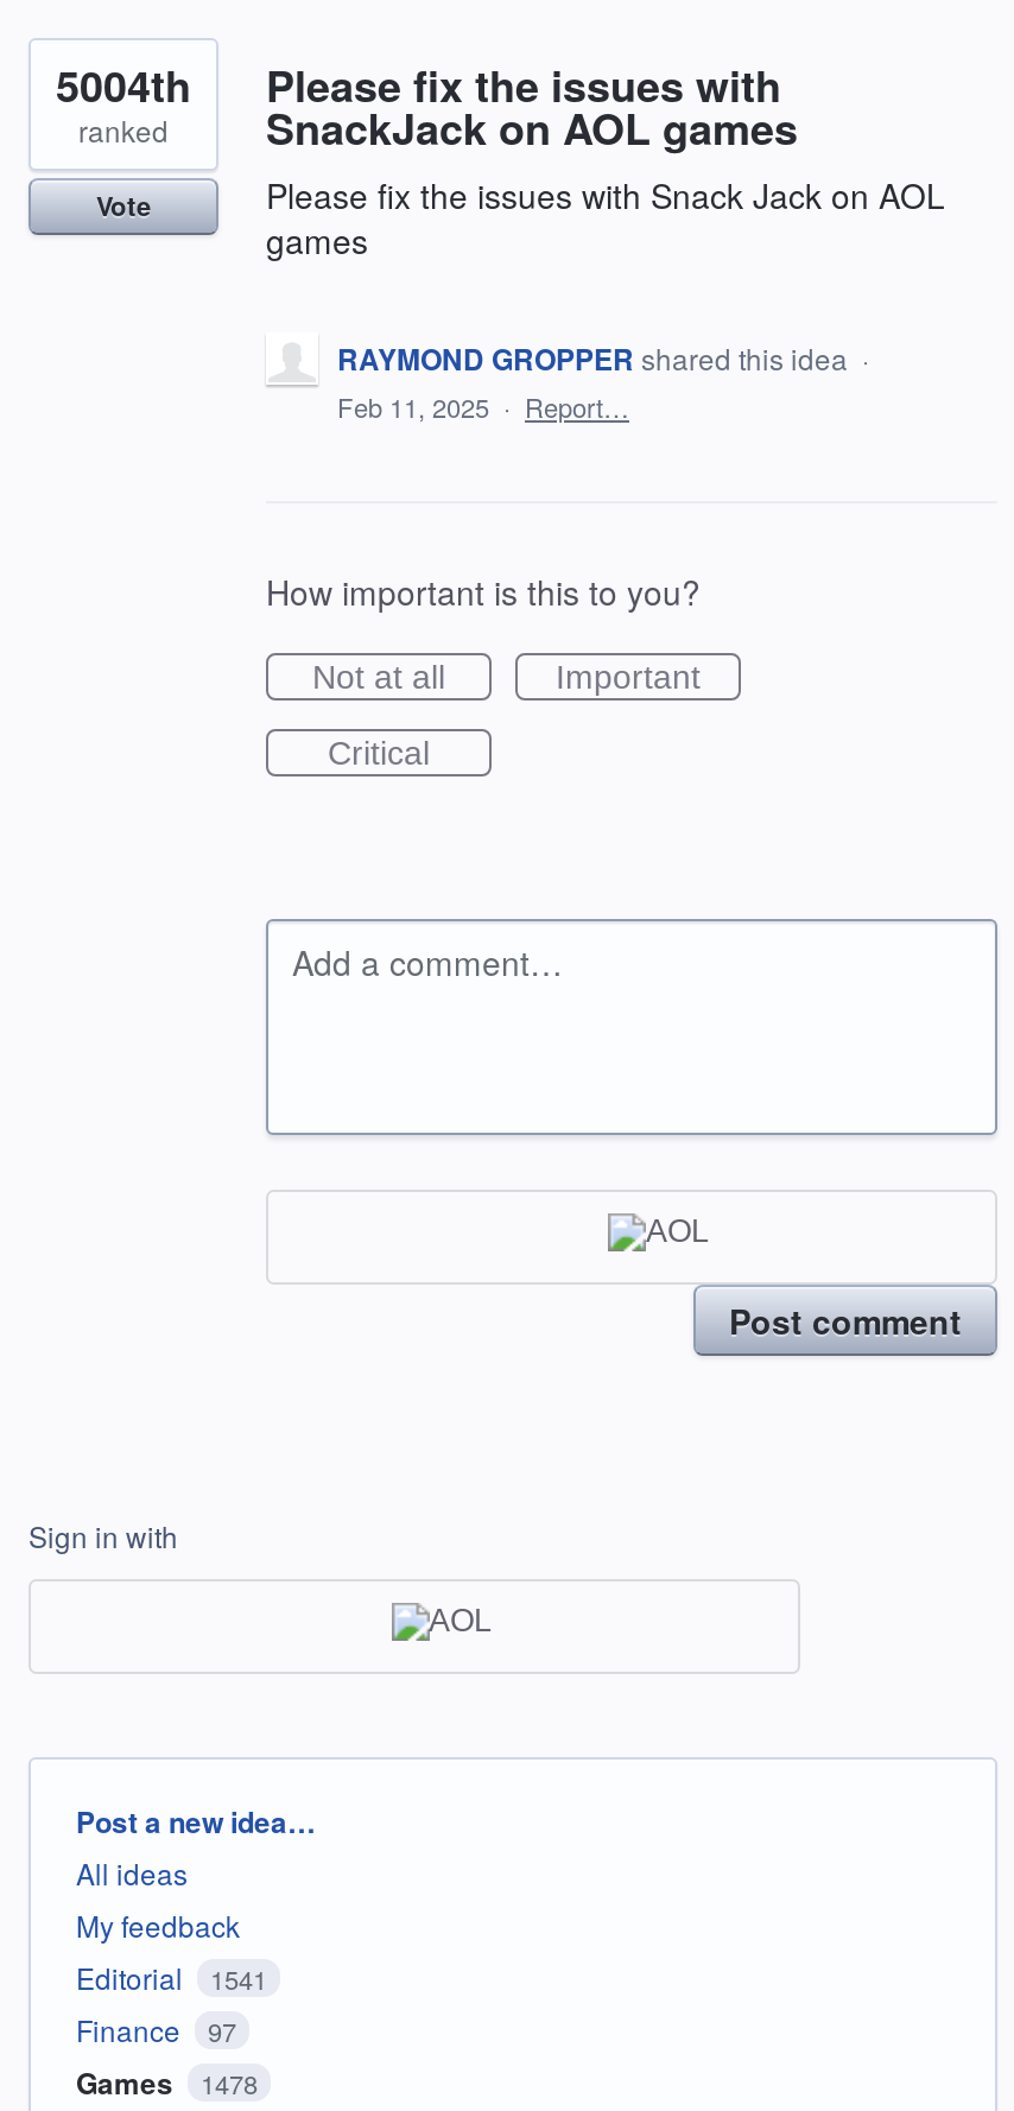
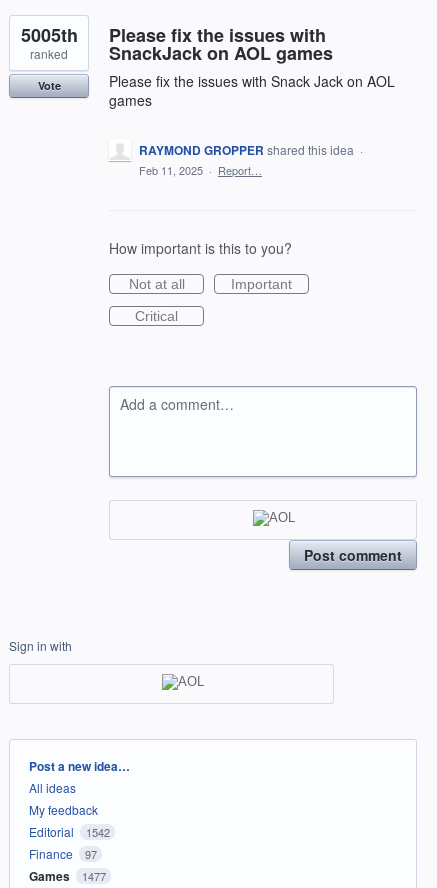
[56,55,781,116] 5004th Please fix the issues with -> [20,22,326,48] 5005th Please fix the issues with
[76,1957,267,1998] Editorial 1541 -> [29,823,109,840] Editorial 1542
[76,2062,258,2105] Games 1478 -> [29,867,105,885] Games 1477

